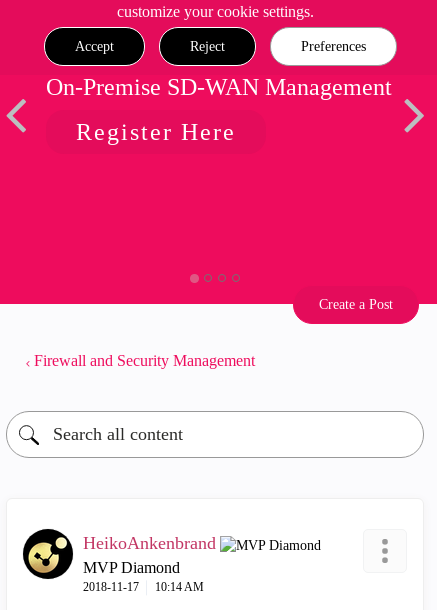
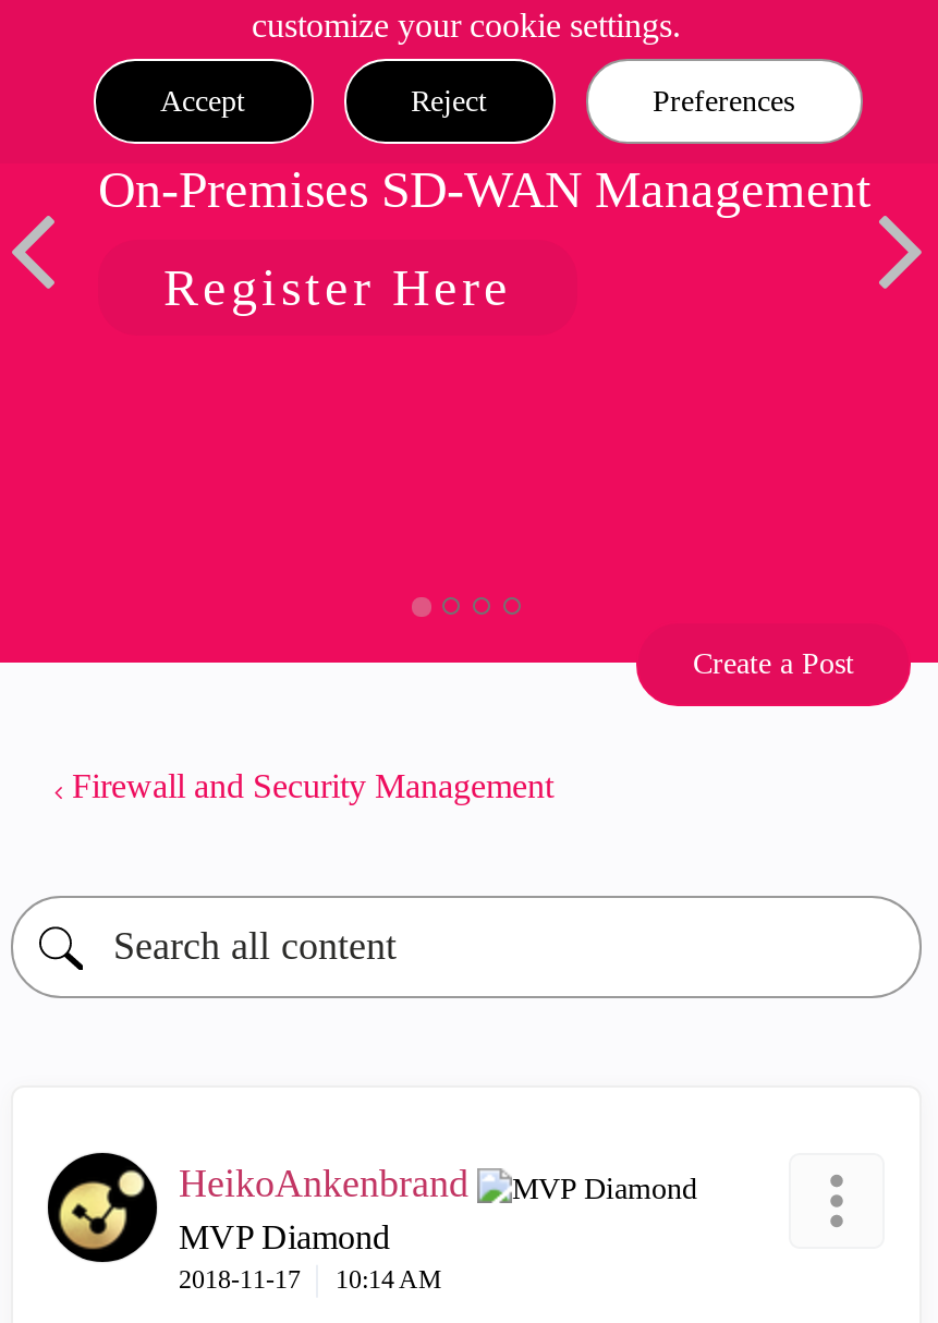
[46,74,392,100] On-Premise SD-WAN Management -> [98,161,872,218] On-Premises SD-WAN Management

